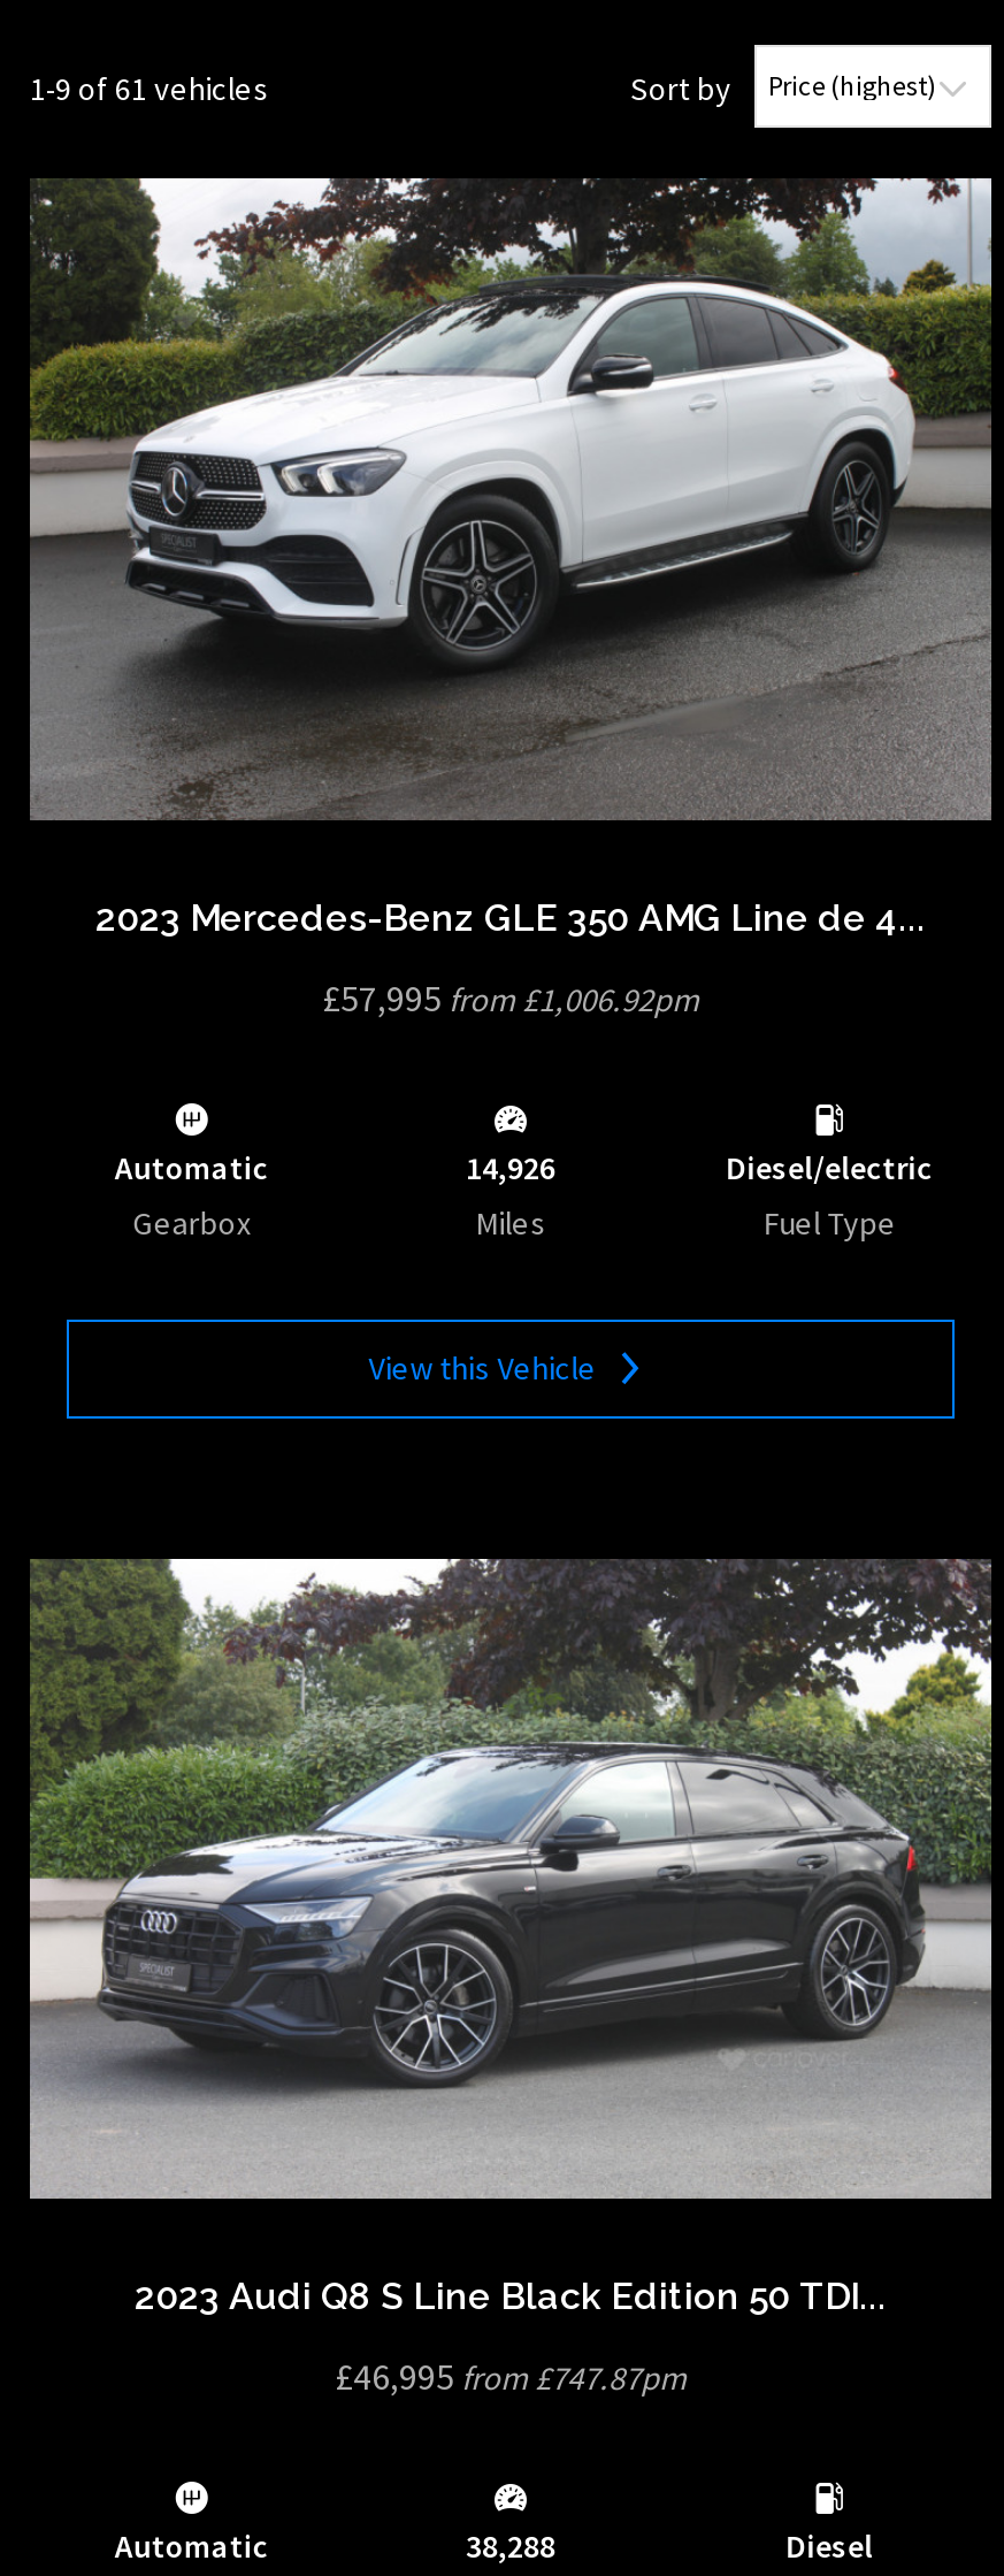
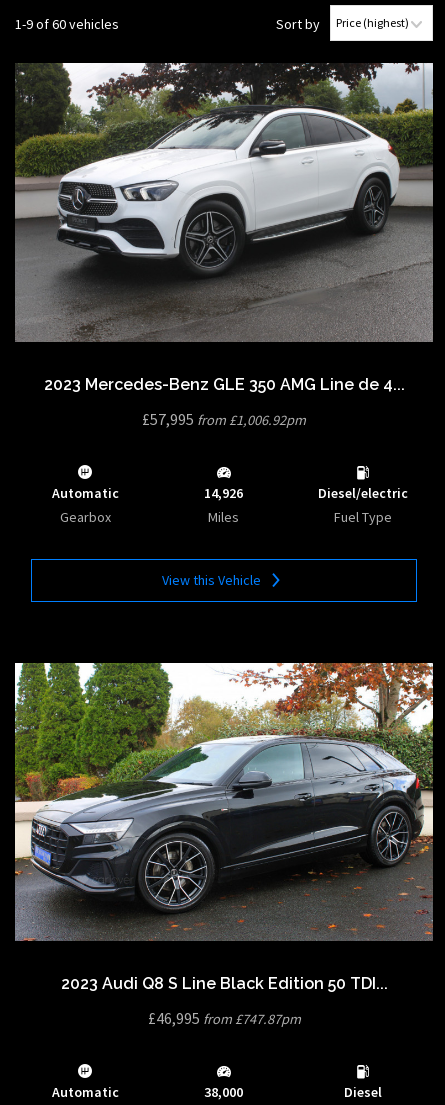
[30,68,269,109] 1-9 of 61 vehicles -> [15,15,119,33] 1-9 of 60 vehicles
[30,1557,994,2201] [image] -> [14,662,434,941] [image]
[466,2526,555,2567] 38,288 -> [204,1083,243,1101] 38,000

